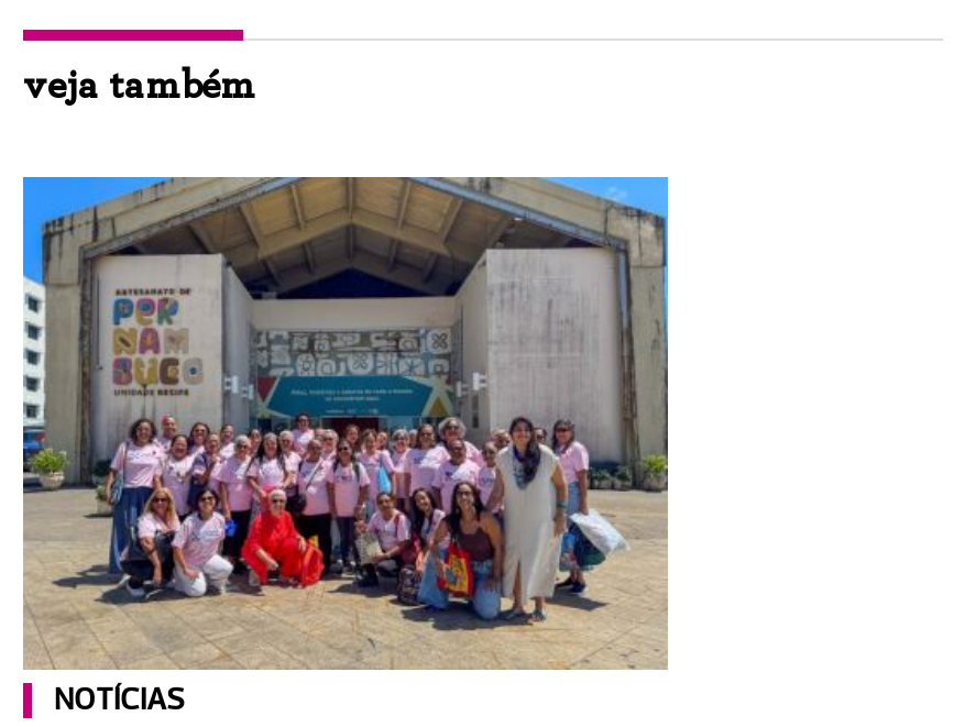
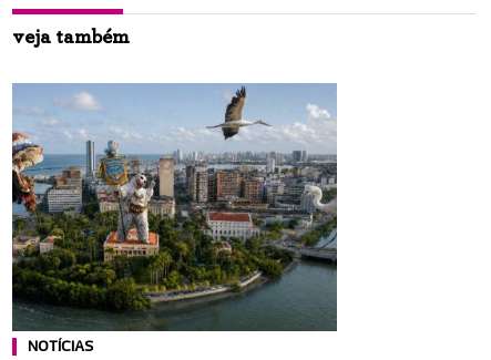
[21,175,668,672] [image] -> [11,83,338,332] [image]

